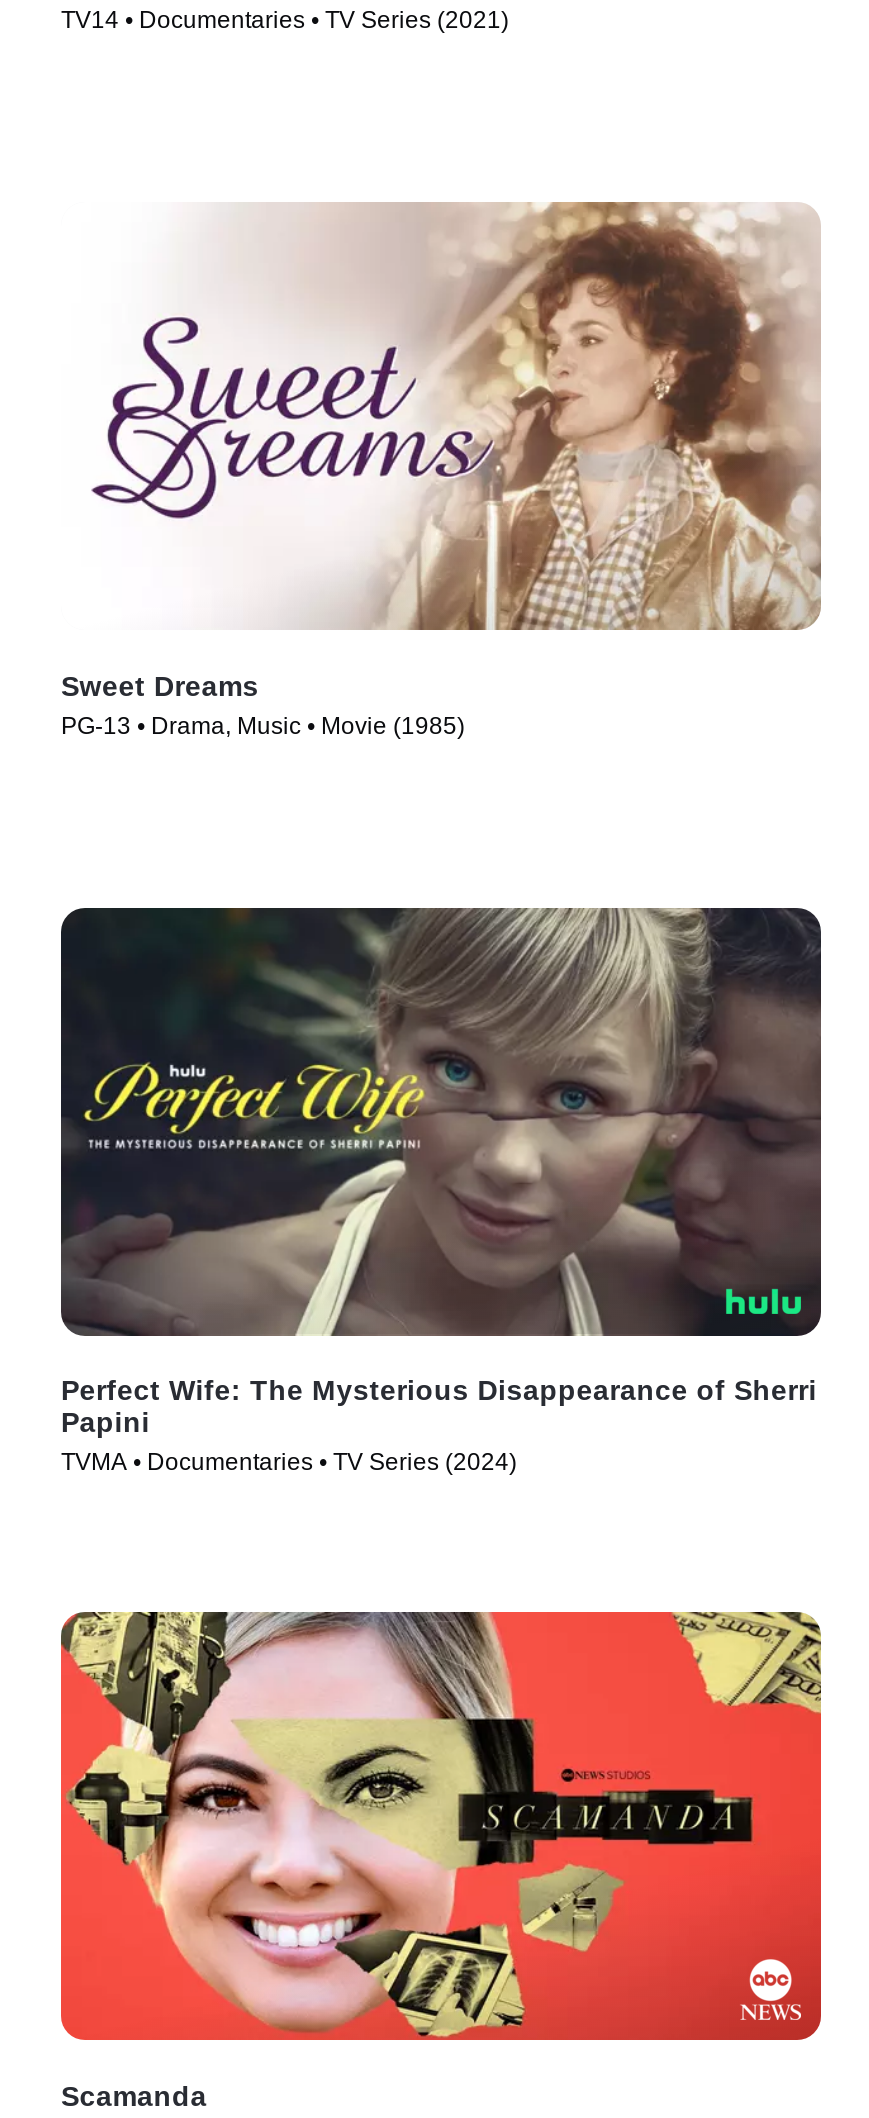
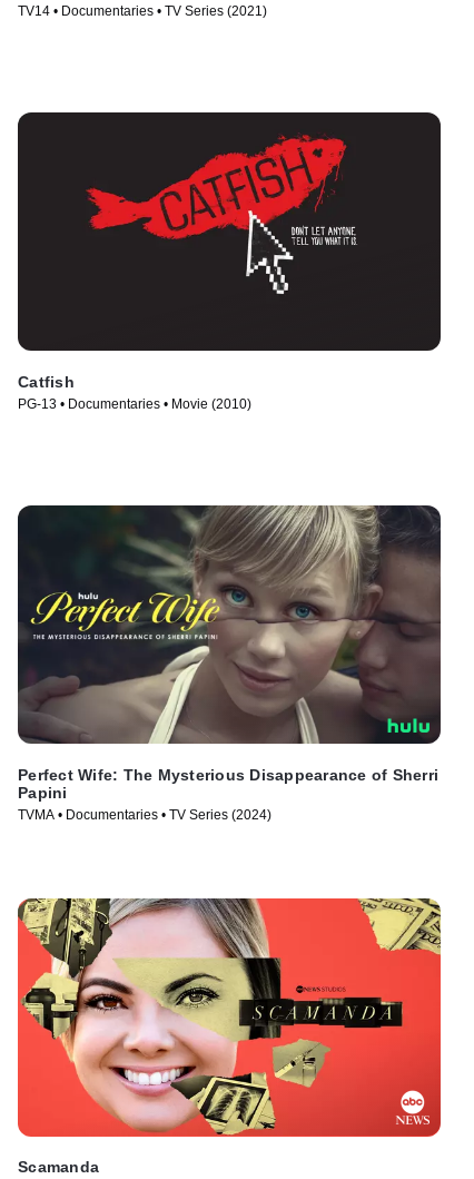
[61,200,823,740] [image] | Sweet Dreams | PG-13 • Drama, Music • Movie (1985) -> [17,111,442,412] [image] | Catfish | PG-13 • Documentaries • Movie (2010)

